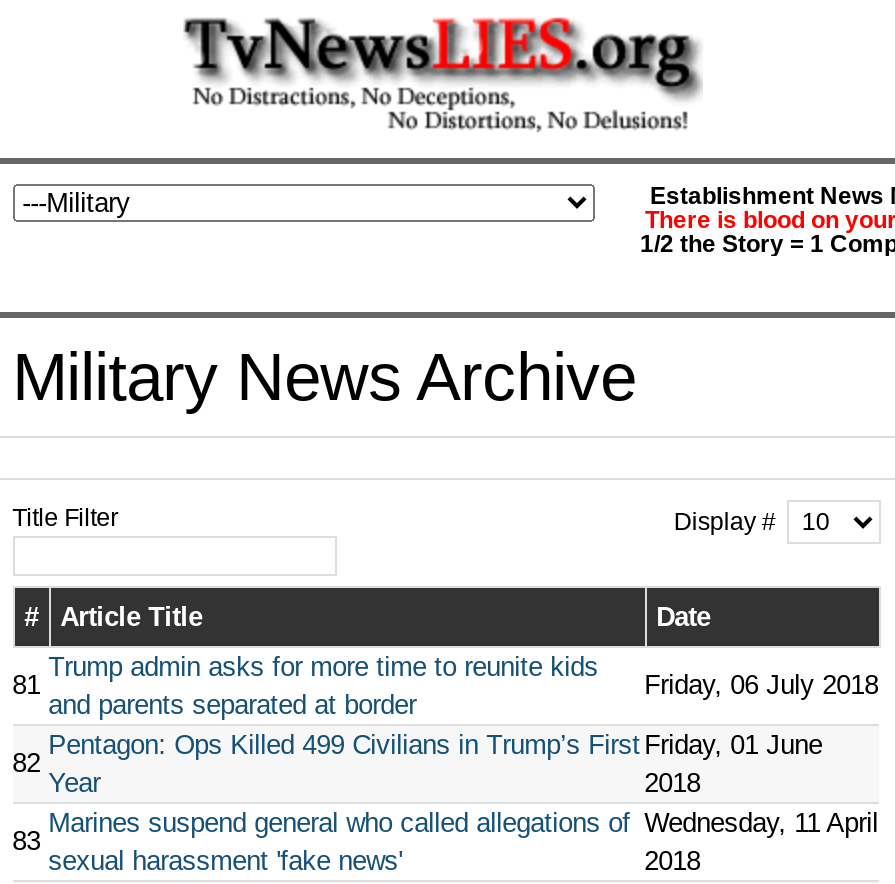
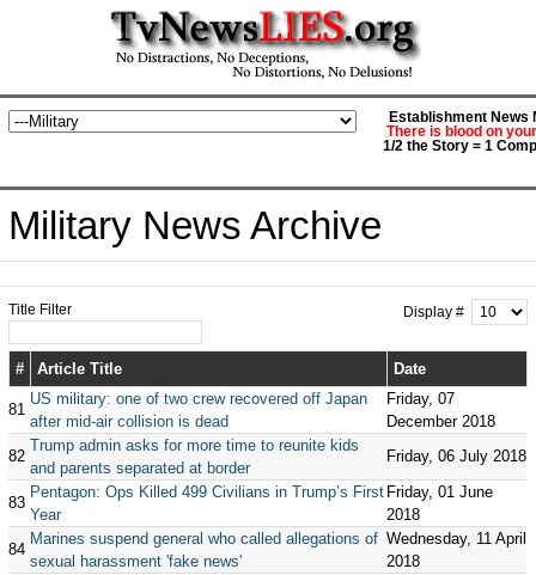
none -> [8,390,495,465] Friday, 07 | December 2018 | 82
none -> [30,390,367,430] US military: one of two crew recovered off Japan | after mid-air collision is dead
[12,748,40,778] 82 -> [8,494,25,512] 83
[12,826,40,856] 83 -> [8,540,25,558] 84

